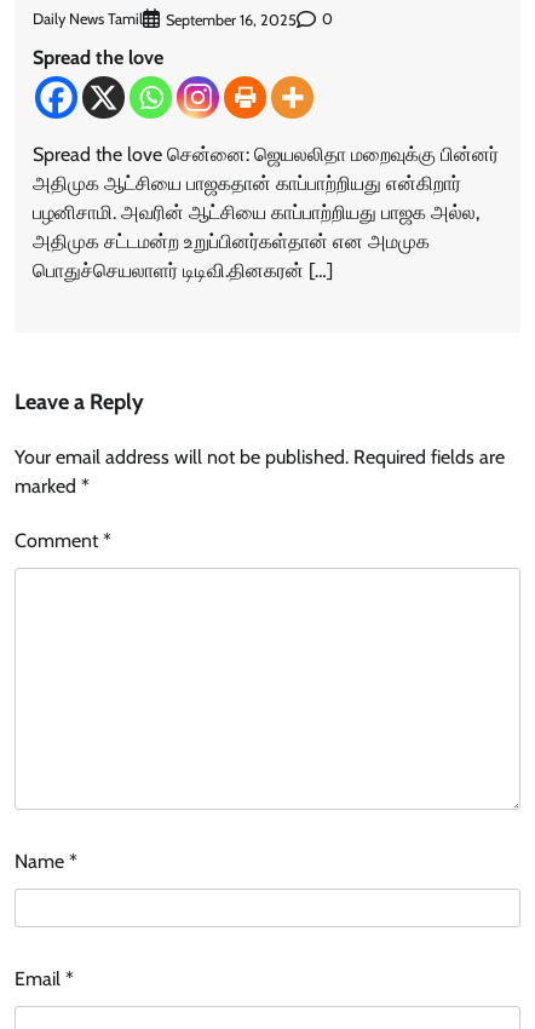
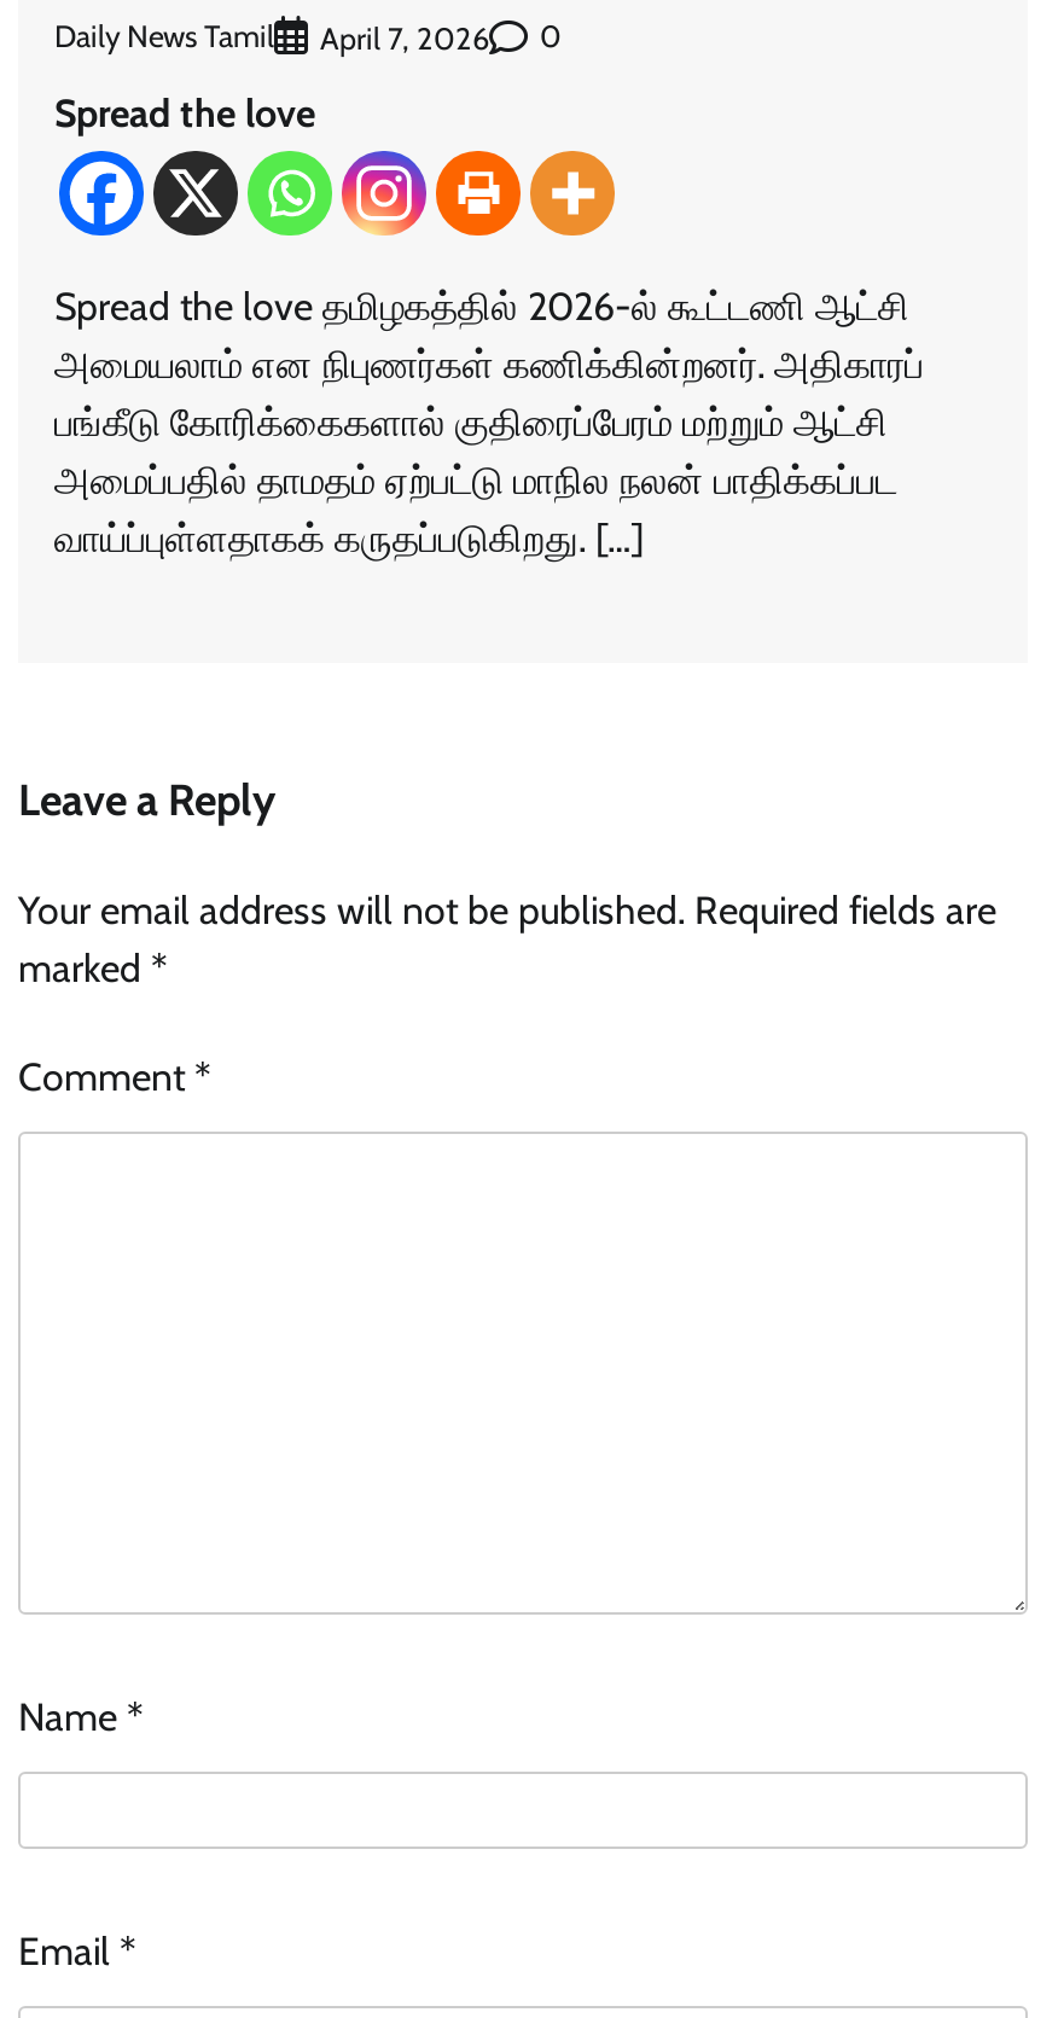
[166,11,297,29] September 16, 2025 -> [320,21,489,57] April 7, 2026
[33,143,499,282] Spread the love சென்னை: ஜெயலலிதா மறைவுக்கு பின்னர் | அதிமுக ஆட்சியை பாஜகதான் காப்பாற்றியது என்கிறார் | பழனிசாமி. அவரின் ஆட்சியை காப்பாற்றியது பாஜக அல்ல, | அதிமுக சட்டமன்ற உறுப்பினர்கள்தான் என அமமுக | பொதுச்செயலாளர் டிடிவி.தினகரன் […] -> [54,284,924,562] Spread the love தமிழகத்தில் 2026-ல் கூட்டணி ஆட்சி | அமையலாம் என நிபுணர்கள் கணிக்கின்றனர். அதிகாரப் | பங்கீடு கோரிக்கைகளால் குதிரைப்பேரம் மற்றும் ஆட்சி | அமைப்பதில் தாமதம் ஏற்பட்டு மாநில நலன் பாதிக்கப்பட | வாய்ப்புள்ளதாகக் கருதப்படுகிறது. […]

